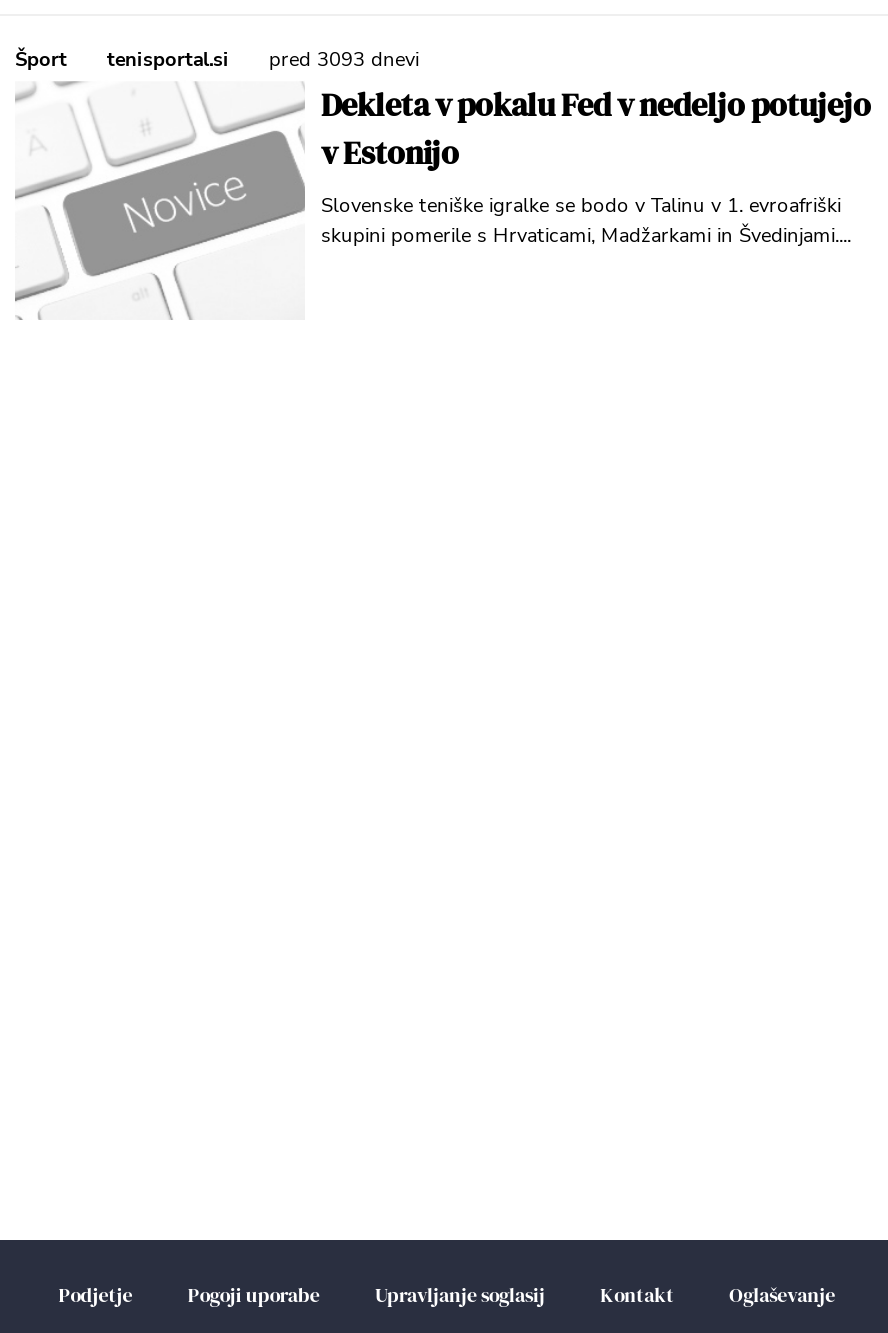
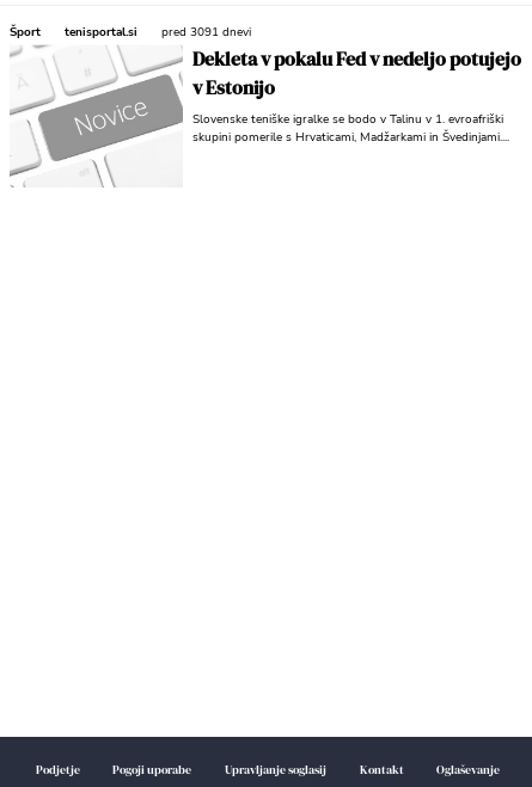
[15,46,419,74] Šport tenisportal.si pred 3093 dnevi -> [10,24,251,41] Šport tenisportal.si pred 3091 dnevi

